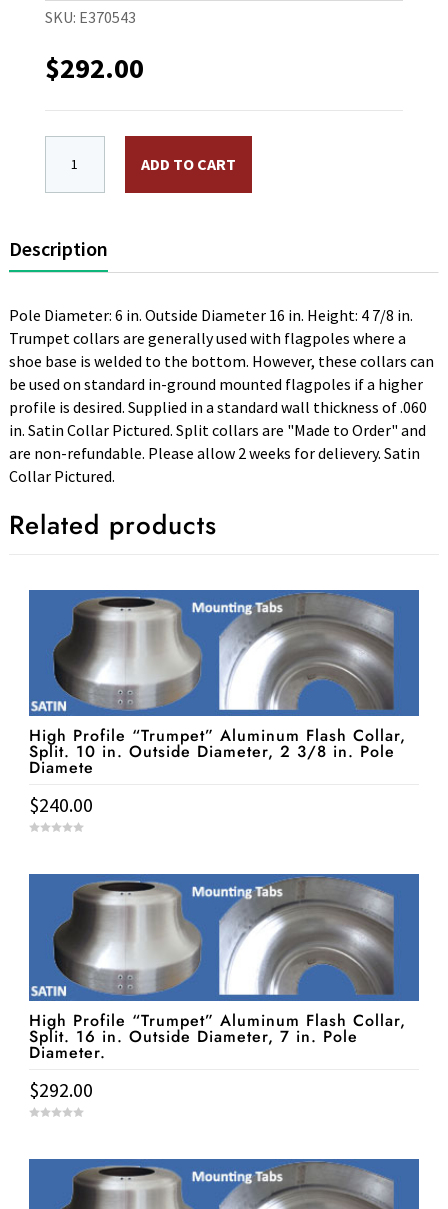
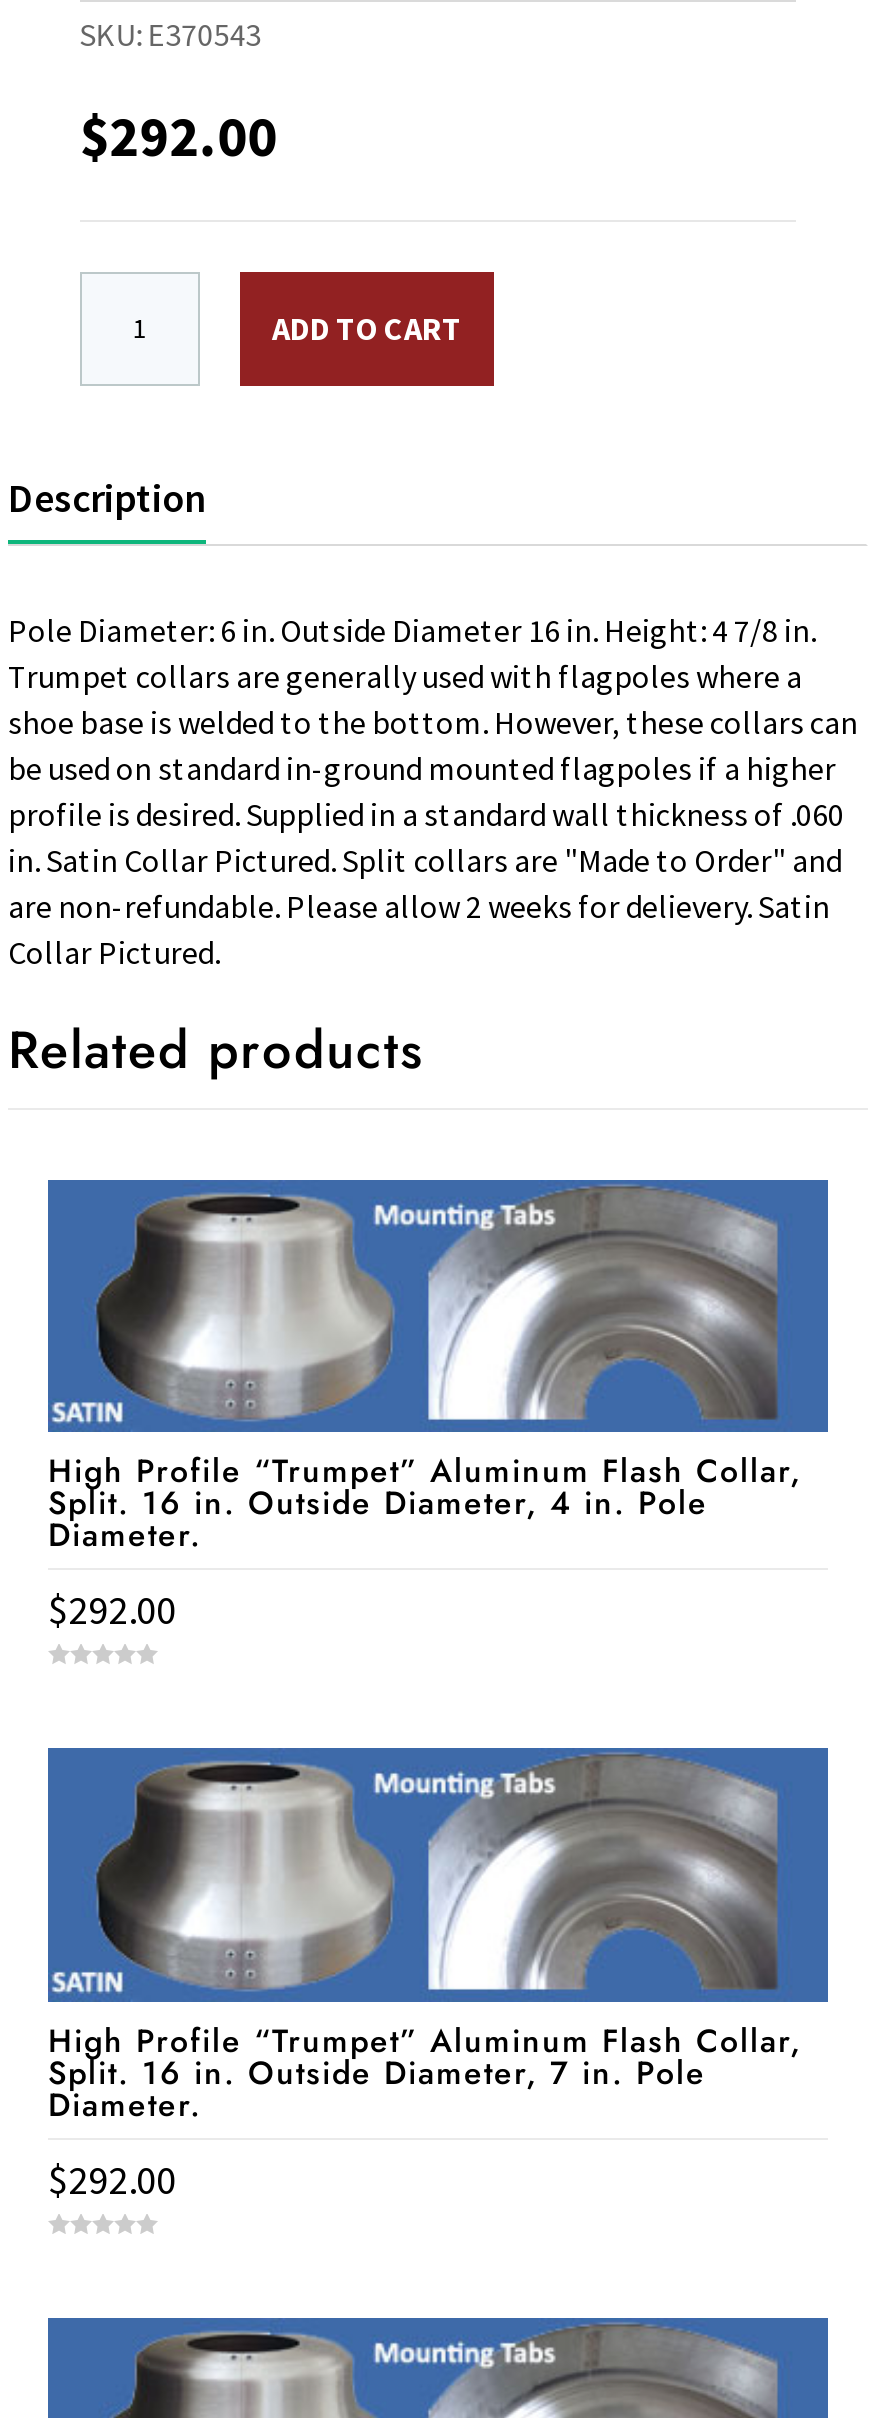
[29,740,395,779] Split. 10 in. Outside Diameter, 2 3/8 in. Pole | Diamete -> [48,1481,708,1559] Split. 16 in. Outside Diameter, 4 in. Pole | Diameter.
[29,792,93,817] $240.00 -> [48,1585,176,1635] $292.00

